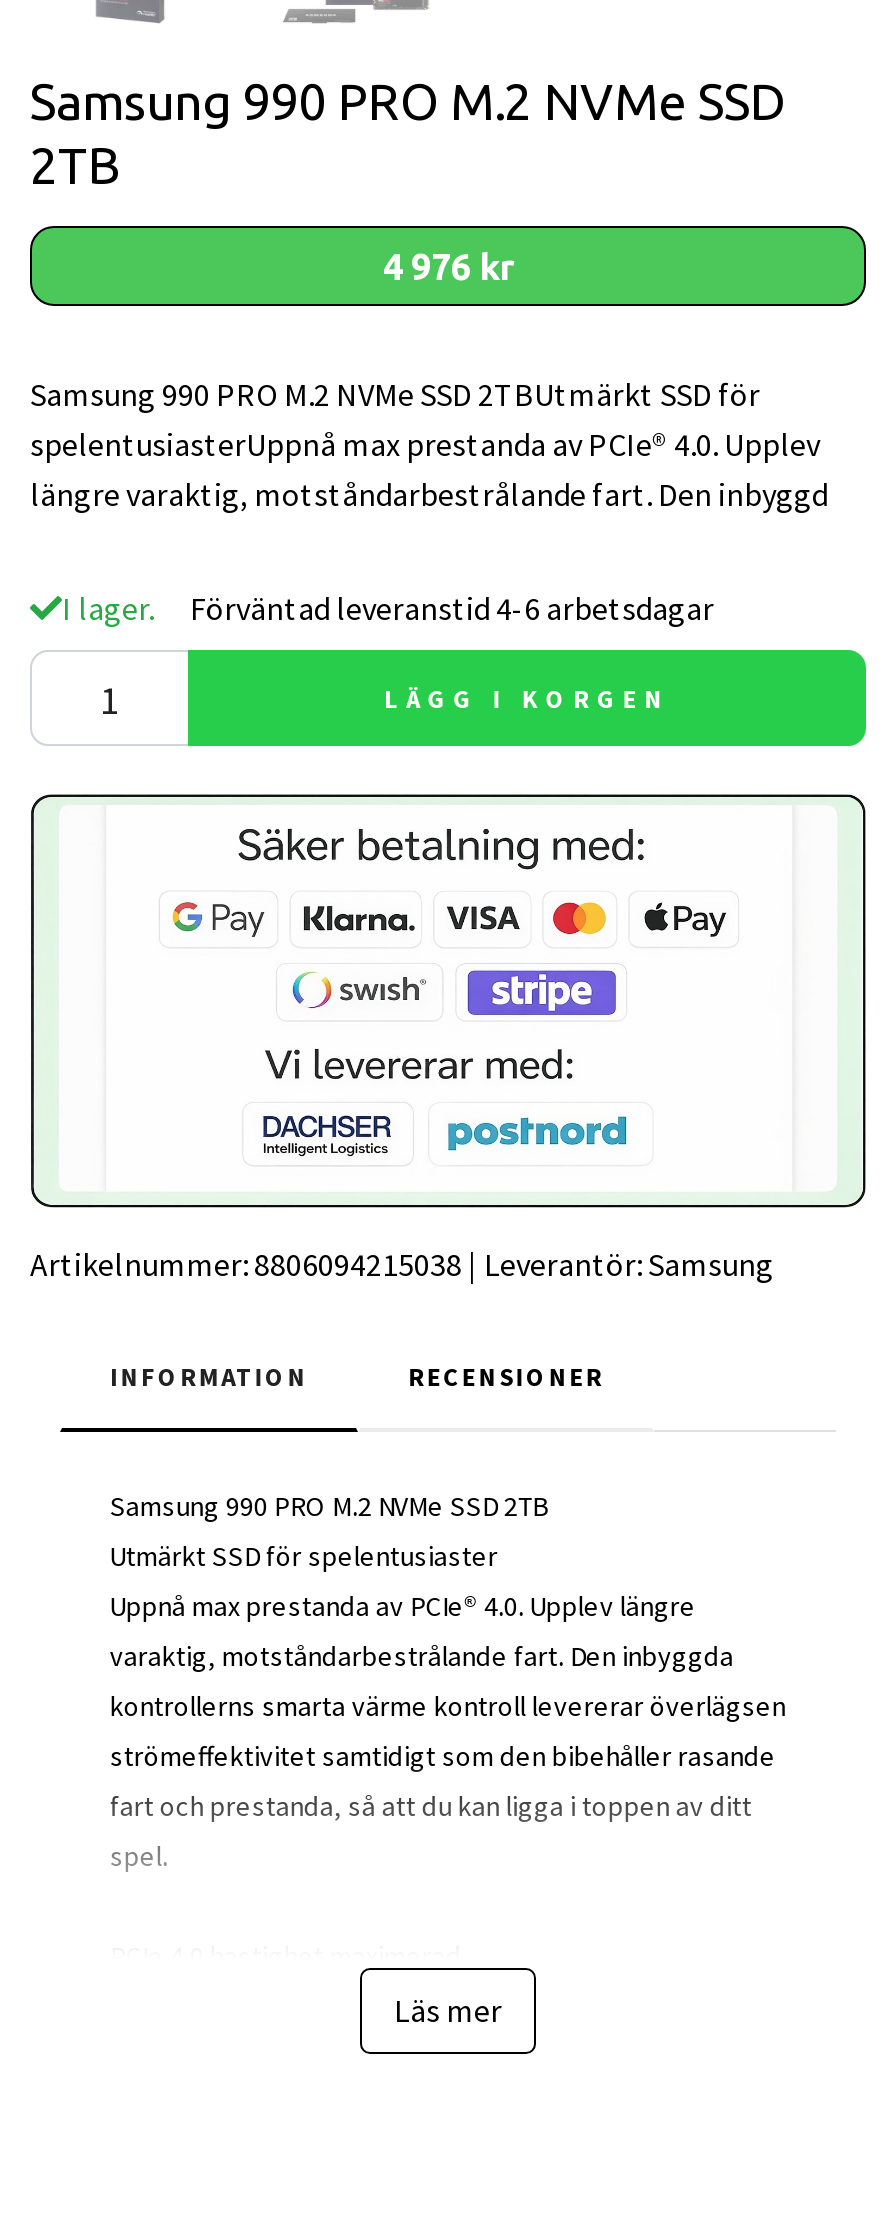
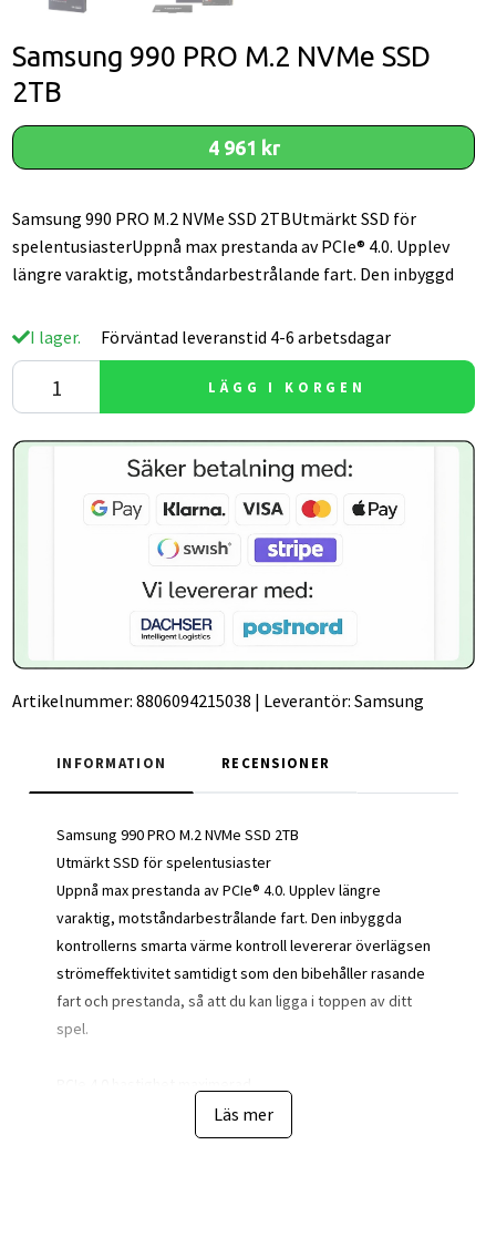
[383,246,513,286] 4 976 kr -> [208,136,280,159] 4 961 kr

